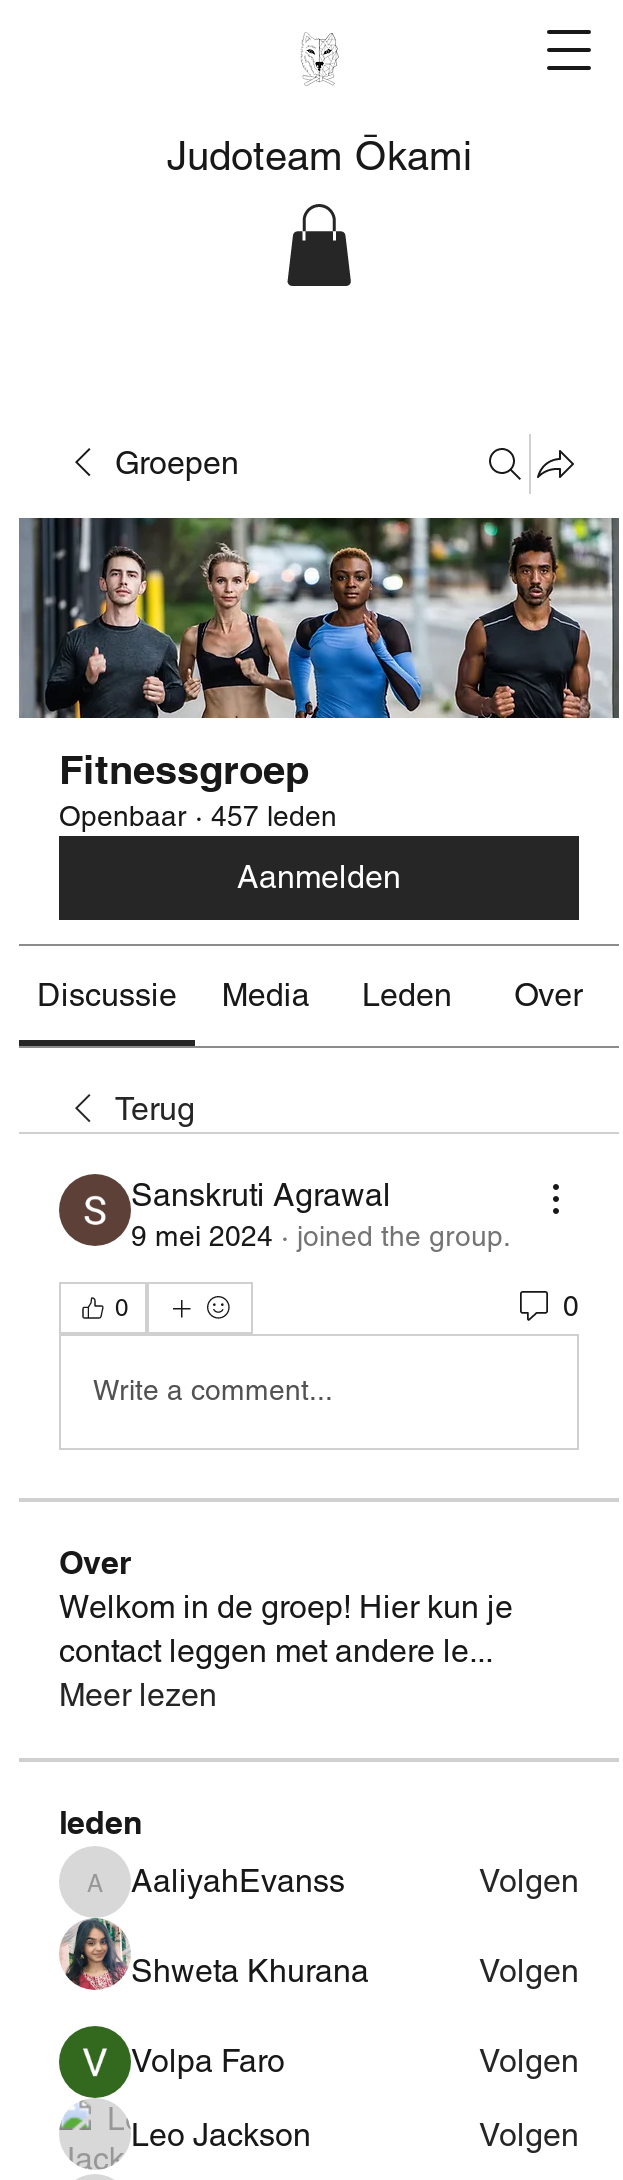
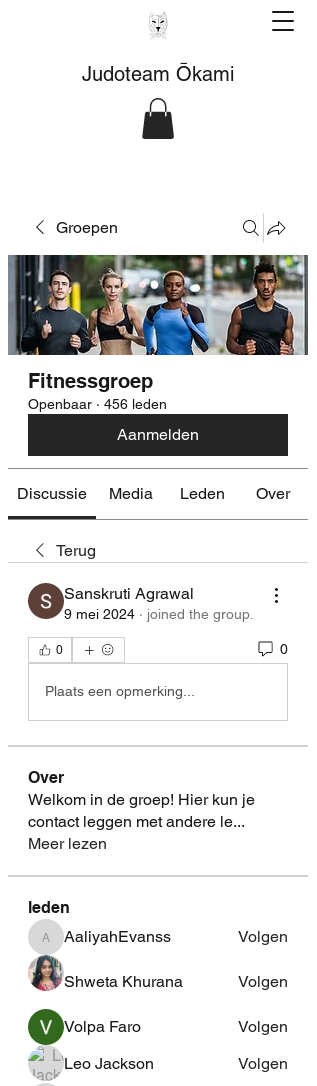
[59,799,337,831] Openbaar · 457 leden -> [28,396,167,412] Openbaar · 456 leden
[93,1374,333,1406] Write a comment... -> [45,683,195,699] Plaats een opmerking...

